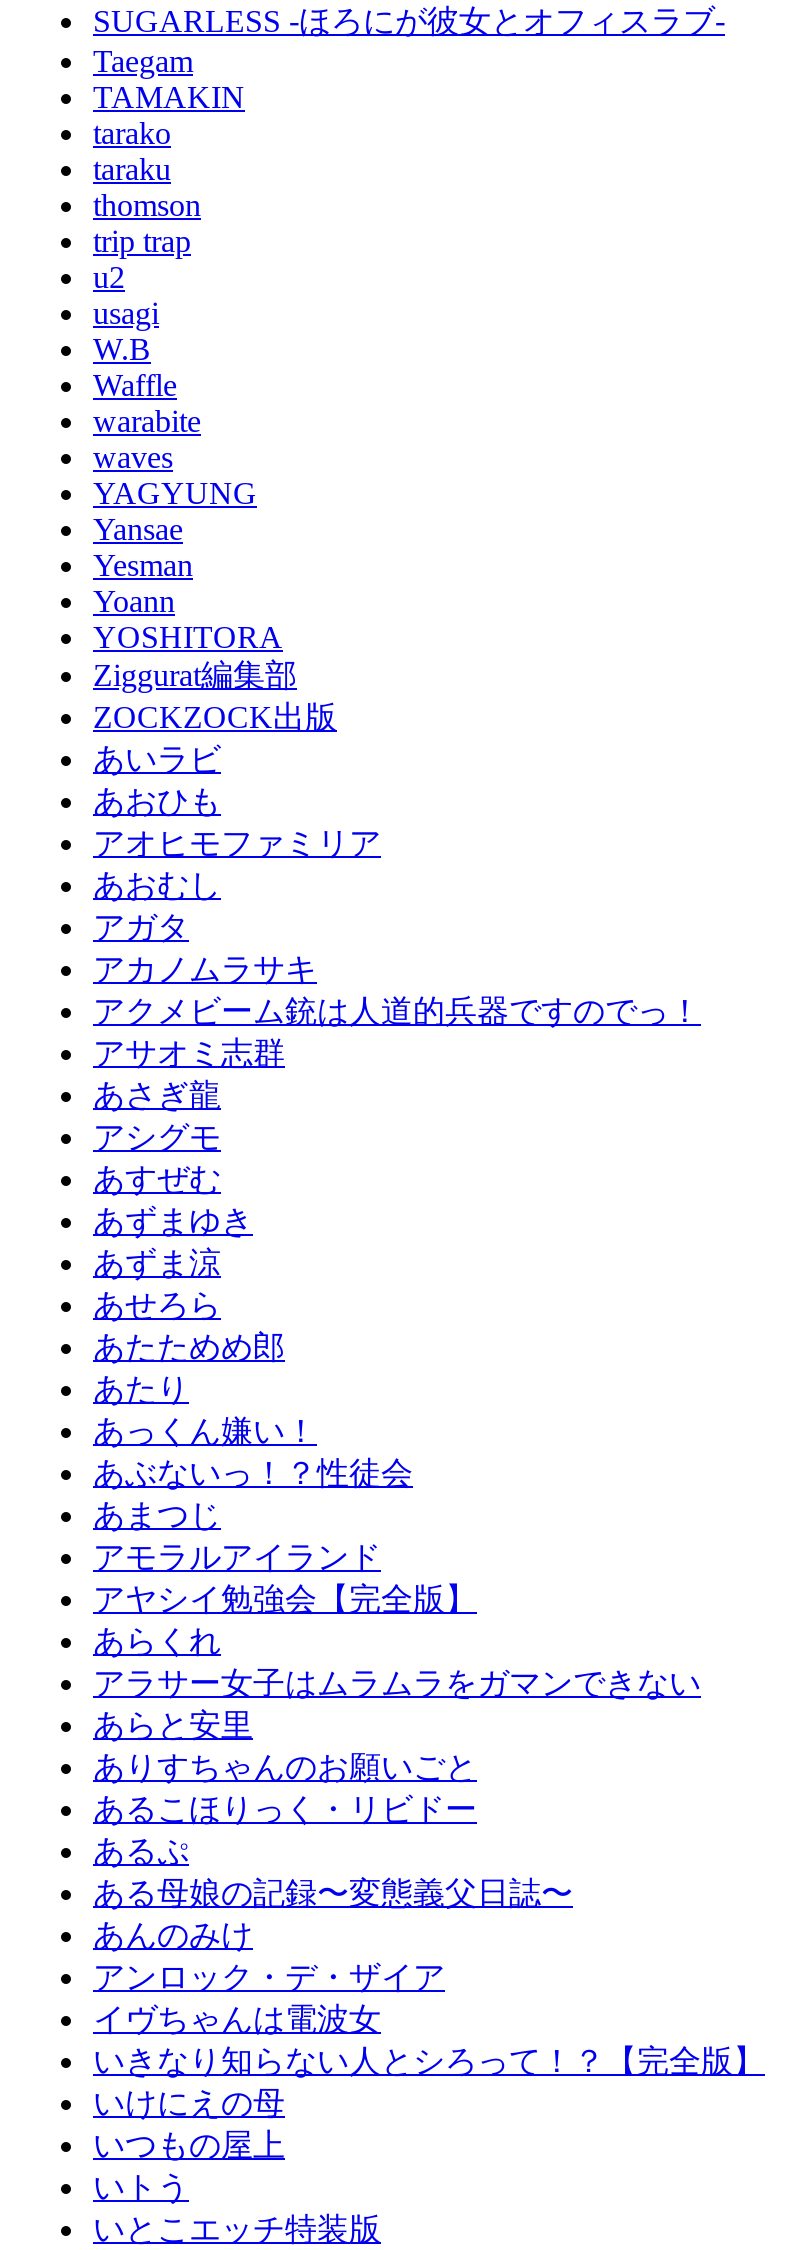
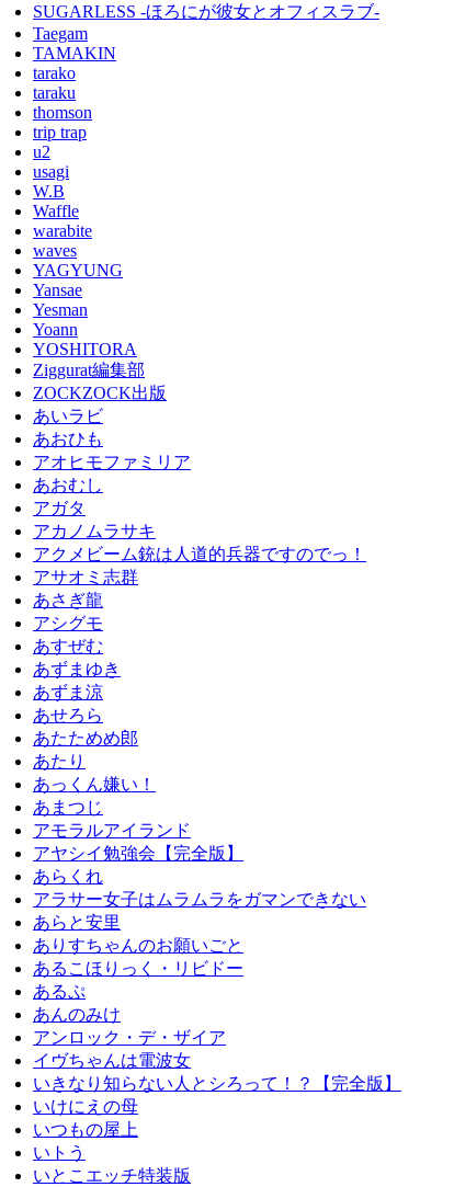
[93,1456,413,1490] あぶないっ！？性徒会 -> none
[93,1876,573,1910] ある母娘の記録〜変態義父日誌〜 -> none

